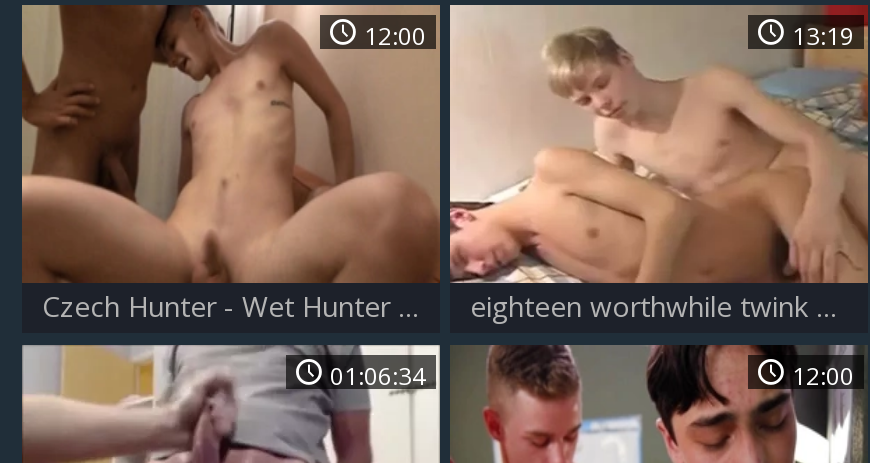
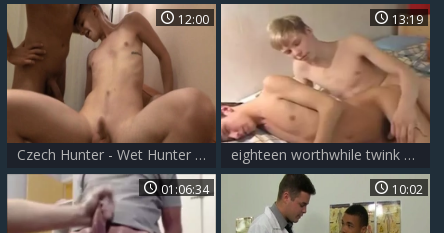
[792,360,854,394] 12:00 -> [392,181,423,198] 10:02

